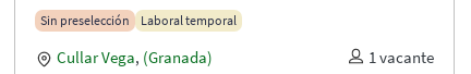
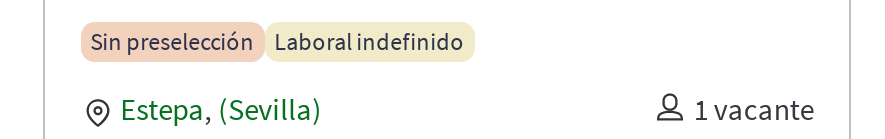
[140,12,236,28] Laboral temporal -> [274,27,464,57] Laboral indefinido
[56,47,212,67] Cullar Vega, (Granada) -> [120,91,322,129] Estepa, (Sevilla)

